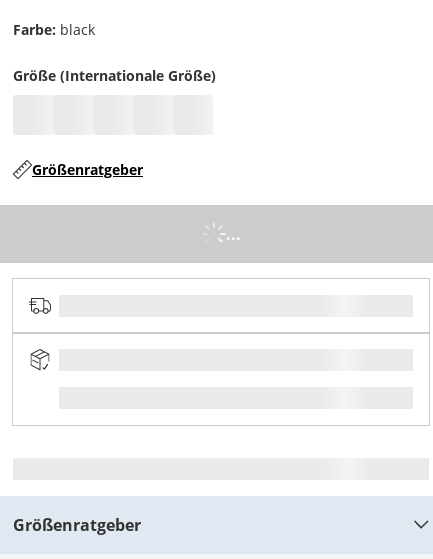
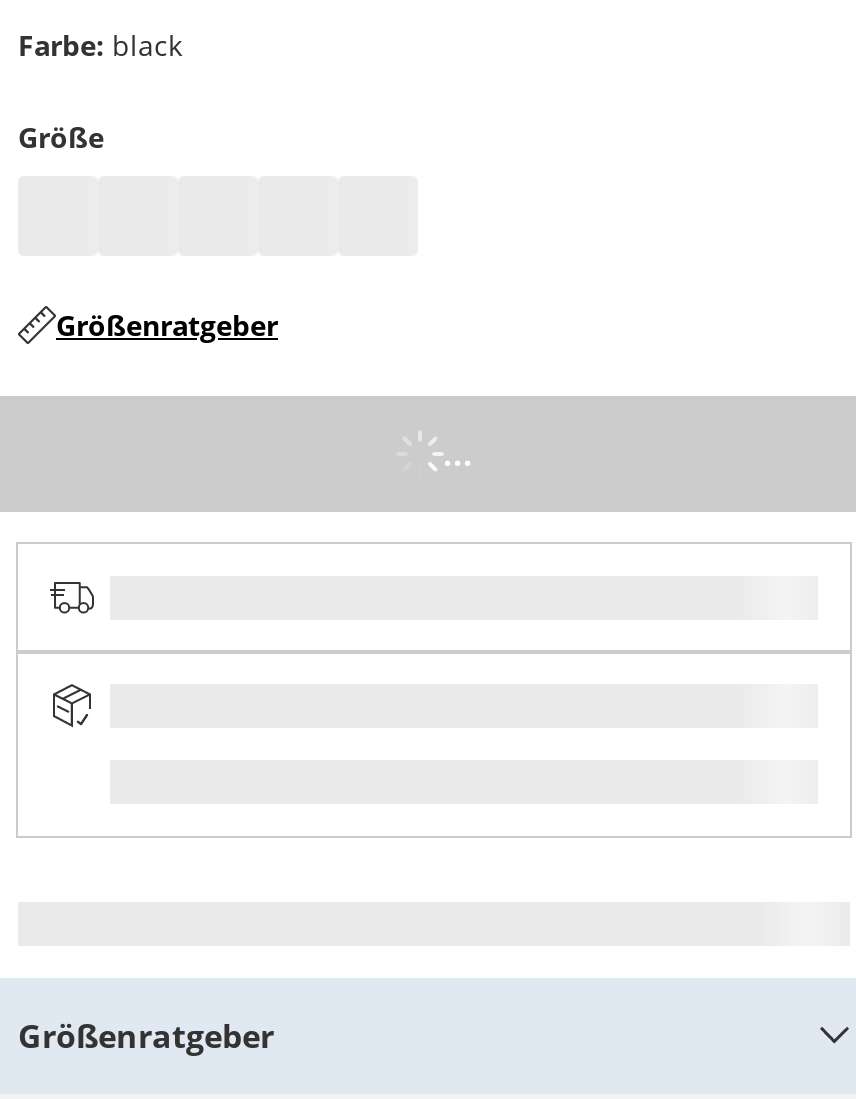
[13,66,216,85] Größe (Internationale Größe) -> [18,118,104,156] Größe

